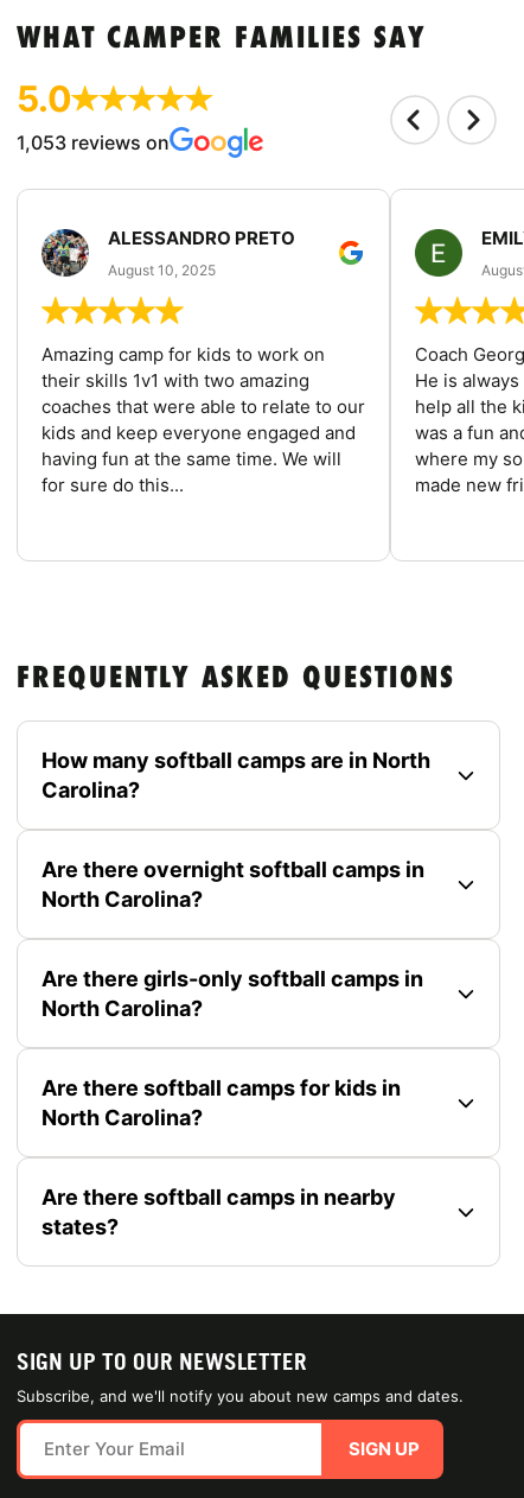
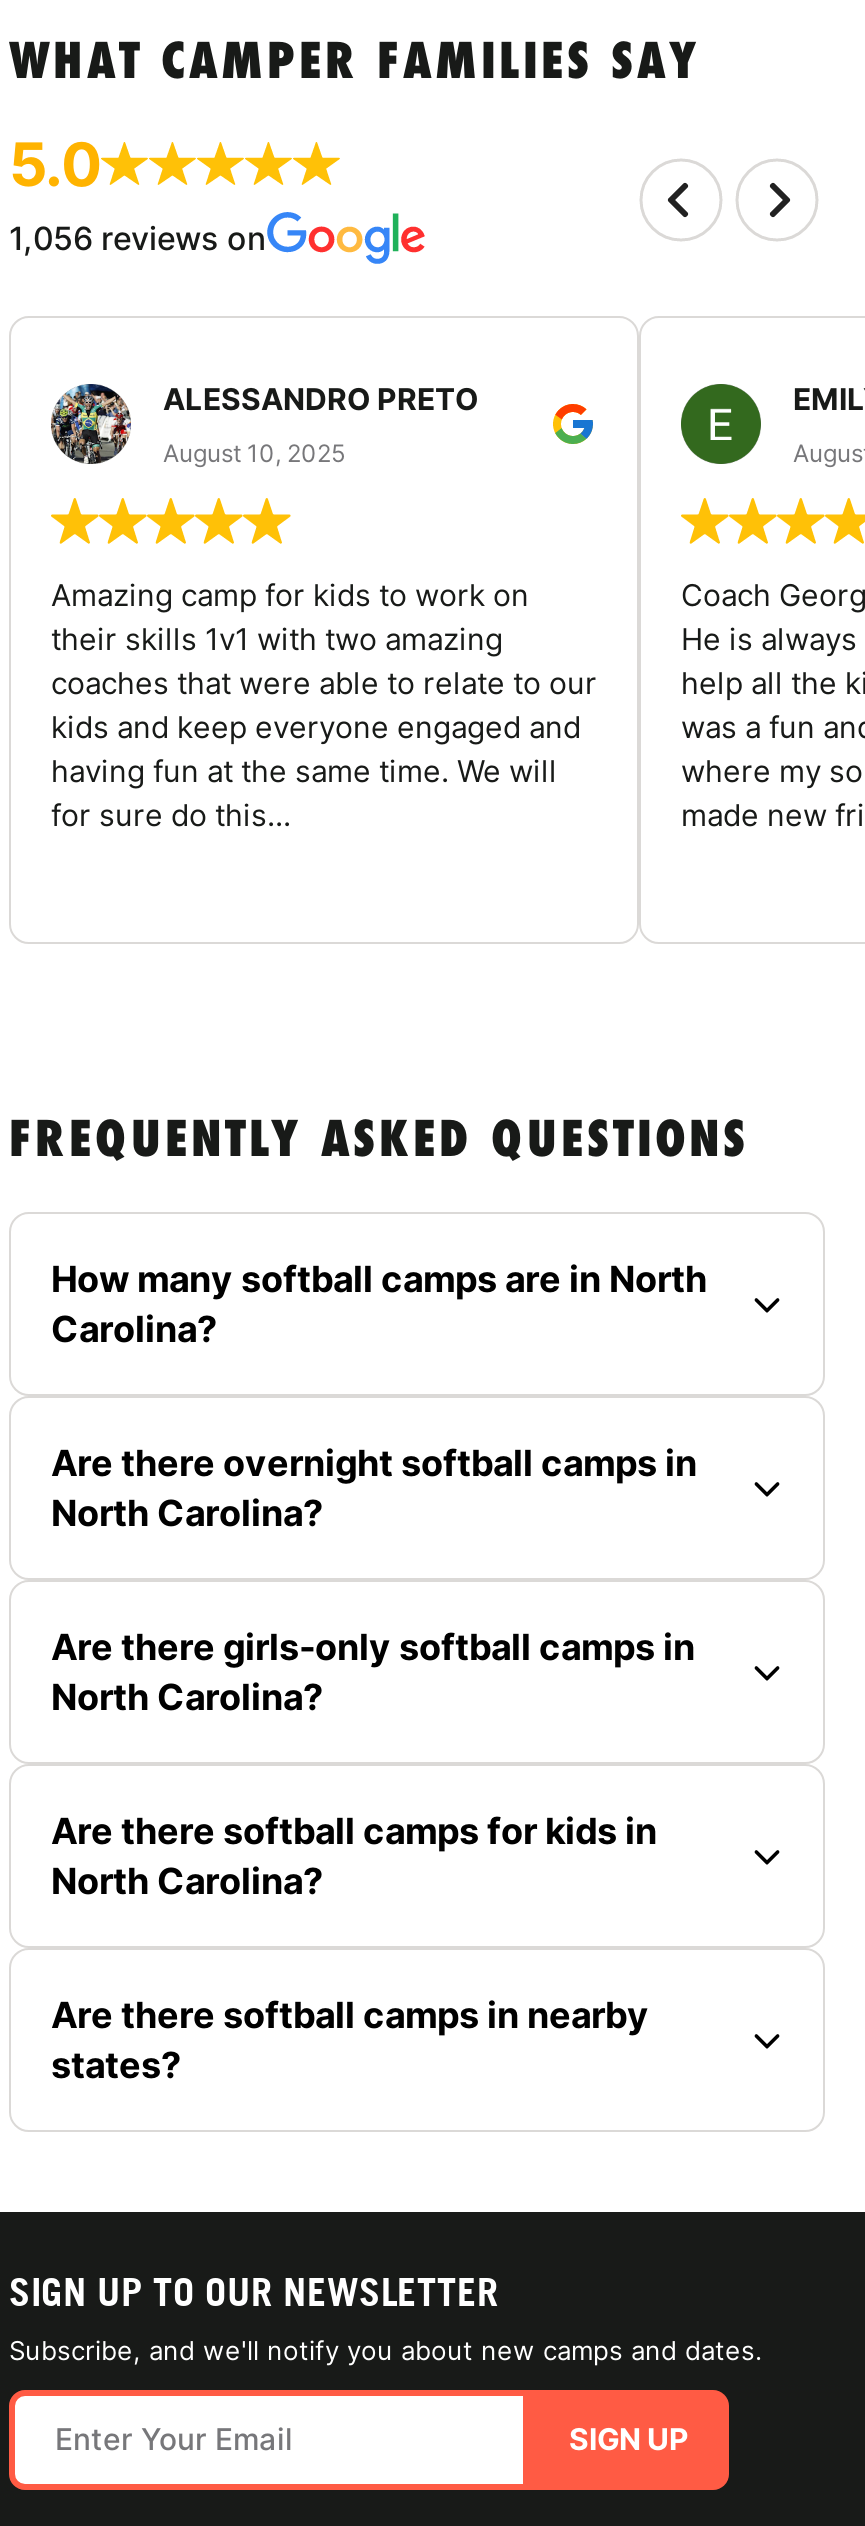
[17,131,170,154] 1,053 reviews on -> [9,218,267,258] 1,056 reviews on

